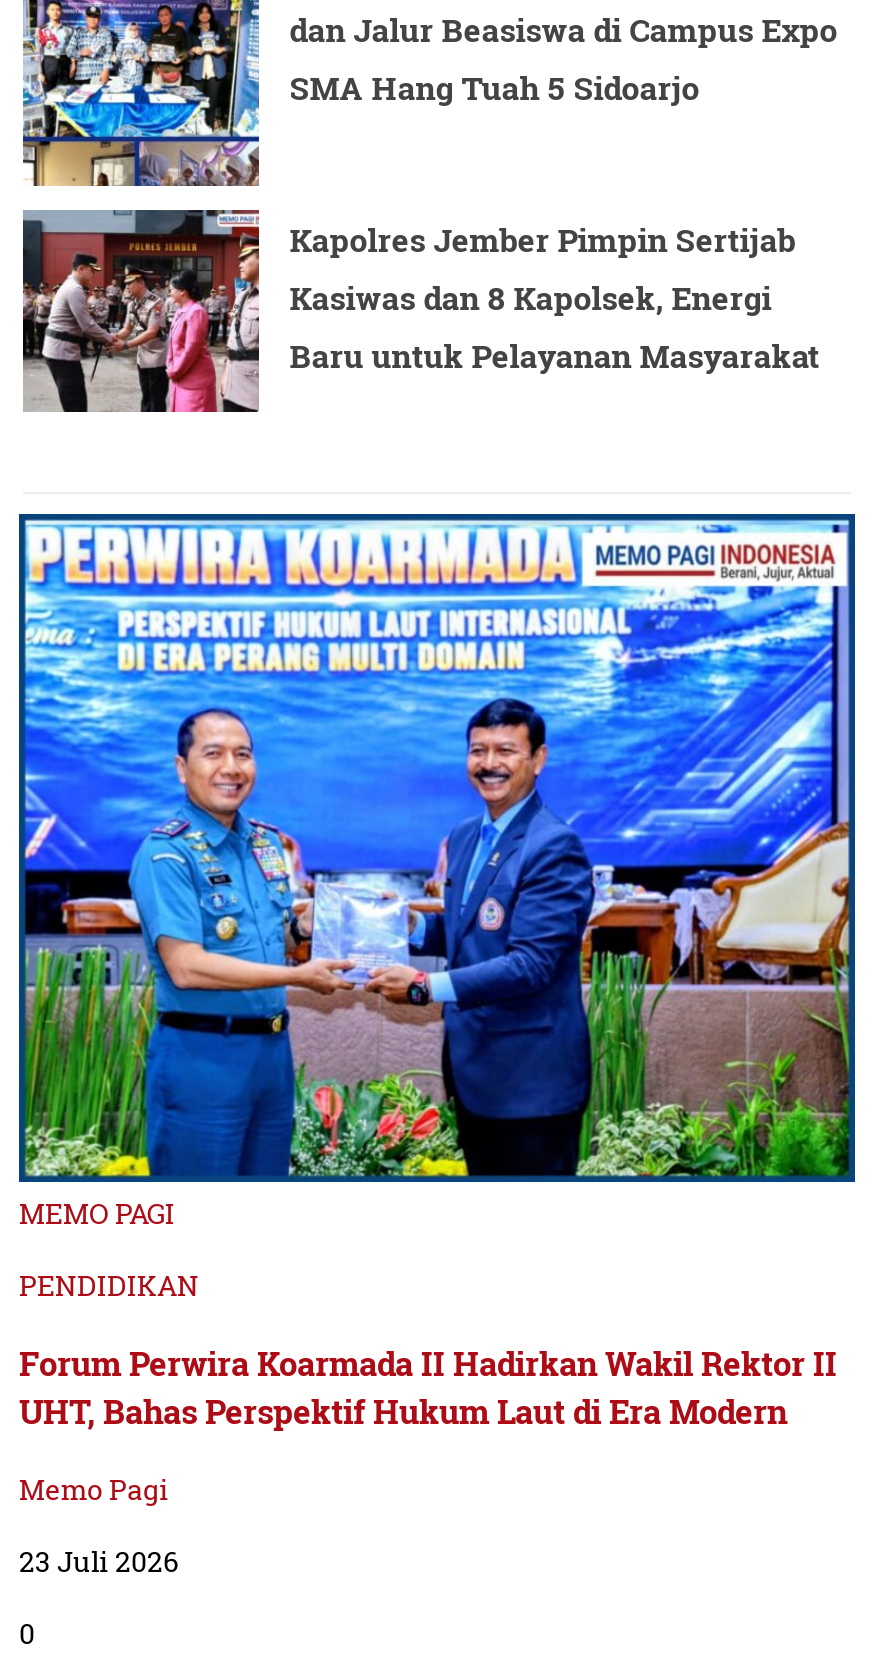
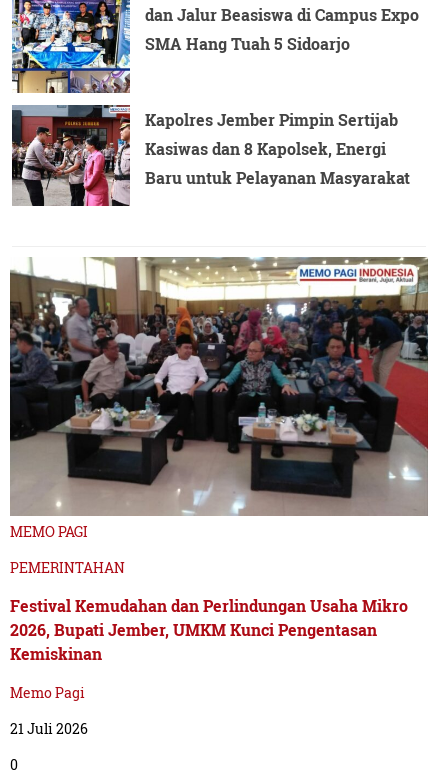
[17,512,857,1184] [image] -> [9,256,429,517] [image]
moved [19,1195,175,1233] -> [10,522,88,541]: MEMO PAGI
[19,1267,199,1305] PENDIDIKAN -> [10,558,125,577] PEMERINTAHAN
[19,1342,837,1432] Forum Perwira Koarmada II Hadirkan Wakil Rektor II | UHT, Bahas Perspektif Hukum Laut di Era Modern -> [10,595,408,664] Festival Kemudahan dan Perlindungan Usaha Mikro | 2026, Bupati Jember, UMKM Kunci Pengentasan | Kemiskinan
[19,1542,179,1580] 23 Juli 2026 -> [10,719,88,738] 21 Juli 2026

